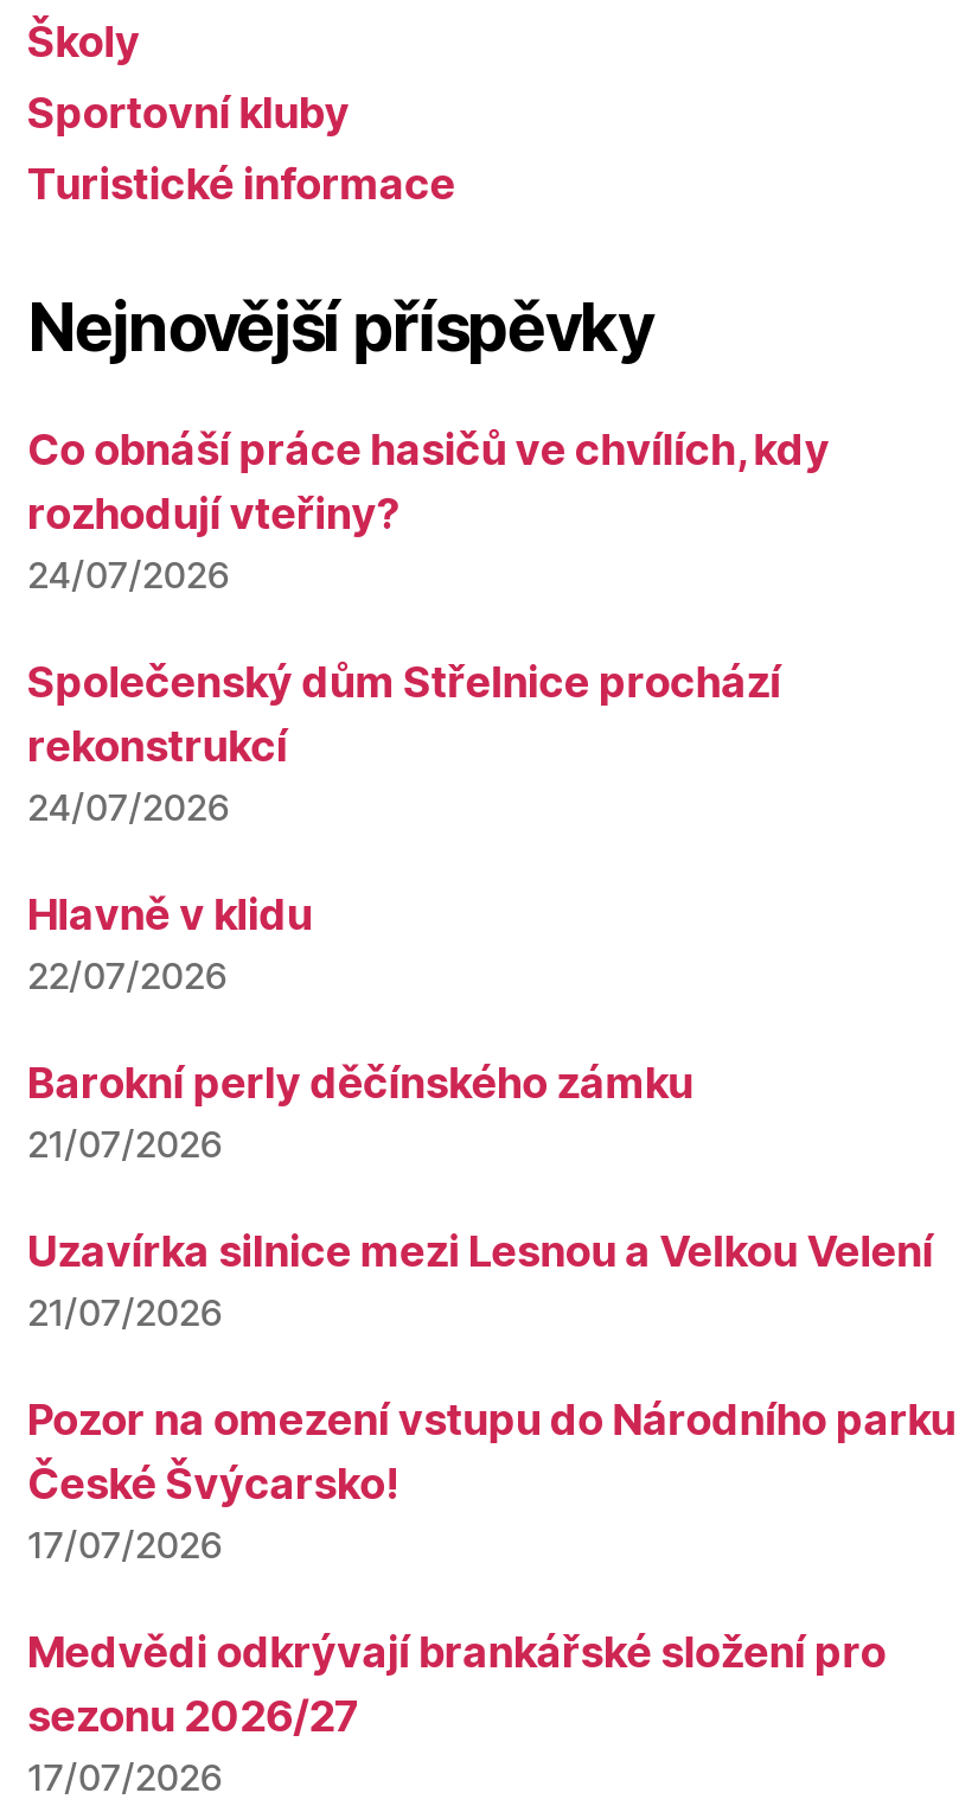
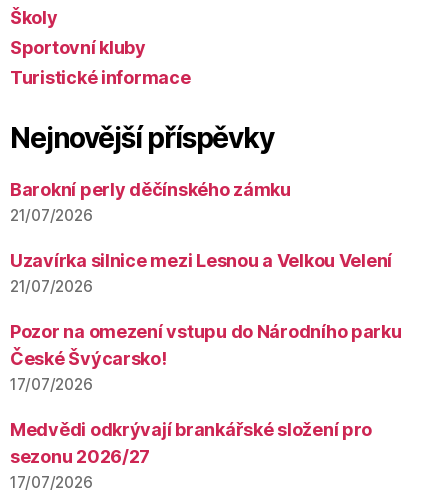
[27,425,830,998] Co obnáší práce hasičů ve chvílích, kdy | rozhodují vteřiny? | 24/07/2026 | Společenský dům Střelnice prochází | rekonstrukcí | 24/07/2026 | Hlavně v klidu | 22/07/2026 -> none

